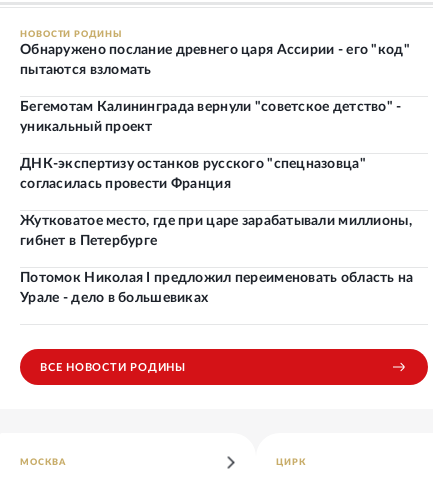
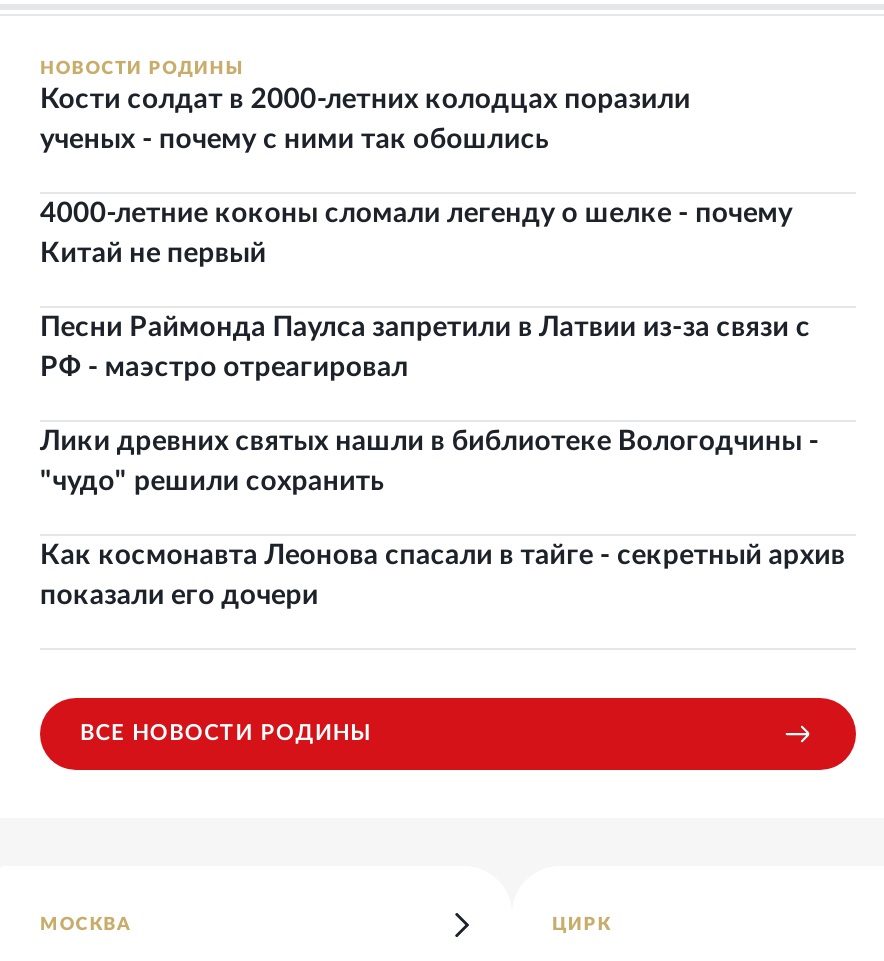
[20,43,410,77] Обнаружено послание древнего царя Ассирии - его "код" | пытаются взломать -> [40,85,691,153] Кости солдат в 2000‑летних колодцах поразили | ученых - почему с ними так обошлись
[20,100,402,134] Бегемотам Калининграда вернули "советское детство" - | уникальный проект -> [40,199,793,267] 4000‑летние коконы сломали легенду о шелке - почему | Китай не первый
[20,157,366,191] ДНК-экспертизу останков русского "спецназовца" | согласилась провести Франция -> [40,313,810,381] Песни Раймонда Паулса запретили в Латвии из‑за связи с | РФ - маэстро отреагировал
[20,214,412,248] Жутковатое место, где при царе зарабатывали миллионы, | гибнет в Петербурге -> [40,427,819,495] Лики древних святых нашли в библиотеке Вологодчины - | "чудо" решили сохранить
[20,271,414,305] Потомок Николая I предложил переименовать область на | Урале - дело в большевиках -> [40,541,845,609] Как космонавта Леонова спасали в тайге - секретный архив | показали его дочери

